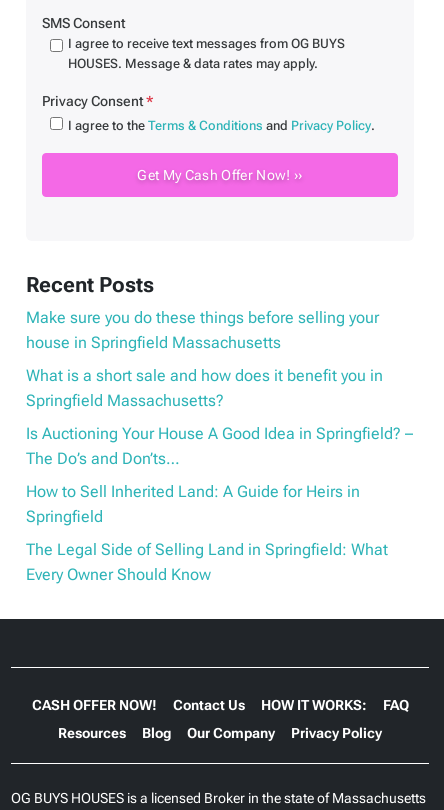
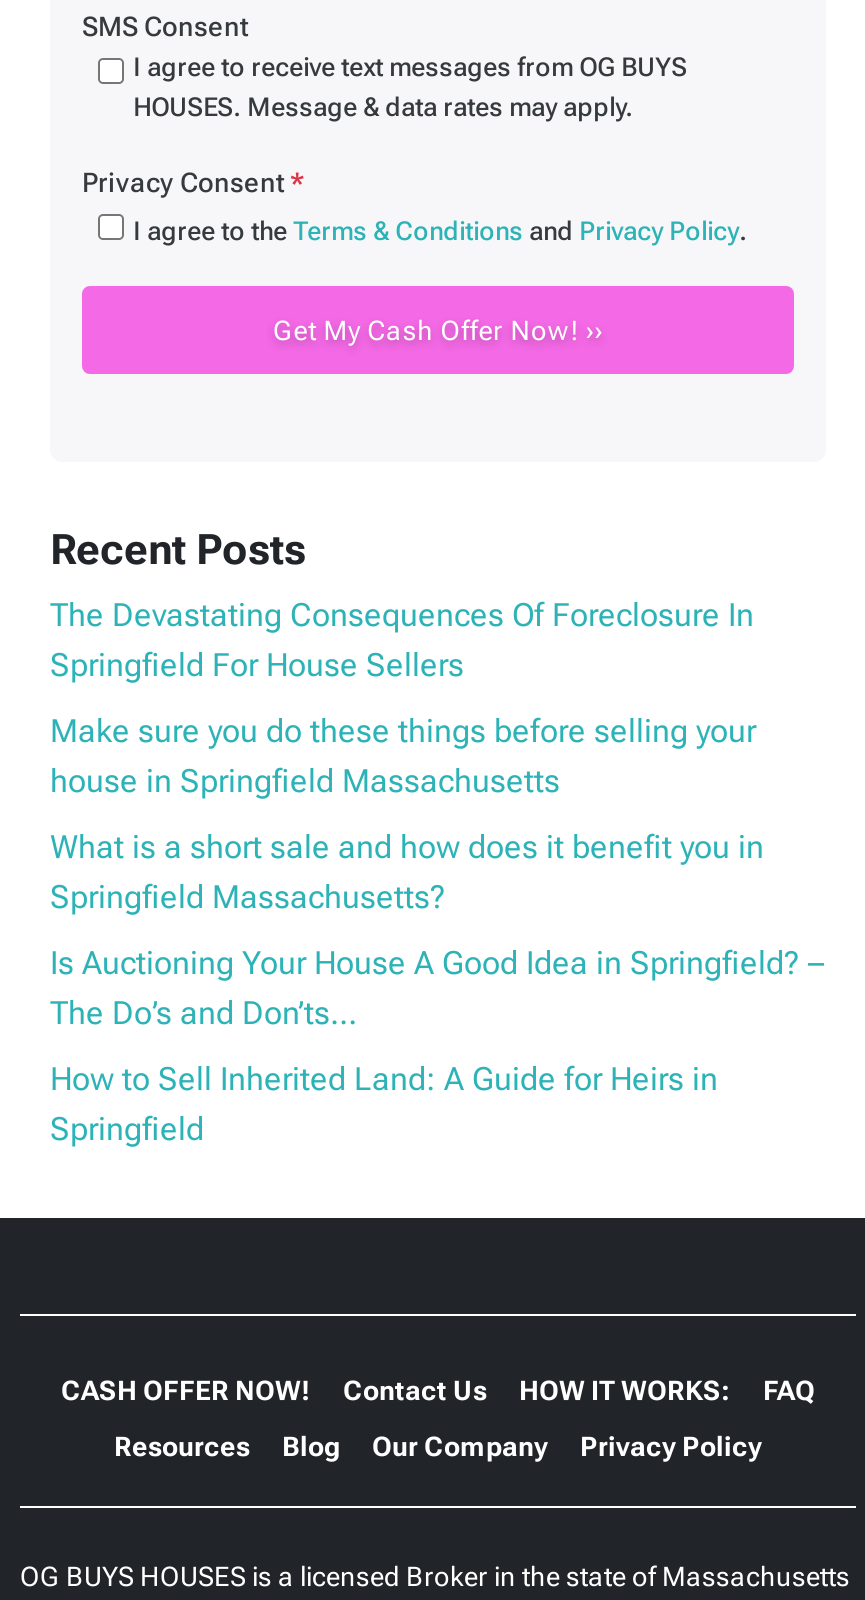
none -> [50,596,754,684] The Devastating Consequences Of Foreclosure In | Springfield For House Sellers
moved [26,308,413,526] -> [50,712,824,1148]: Make sure you do these things before selling your | house in Springfield Massachusetts | What is a short sale and how does it benefit you in | Springfield Massachusetts? | Is Auctioning Your House A Good Idea in Springfield? – | The Do’s and Don’ts… | How to Sell Inherited Land: A Guide for Heirs in | Springfield
[26,540,388,584] The Legal Side of Selling Land in Springfield: What | Every Owner Should Know -> none

